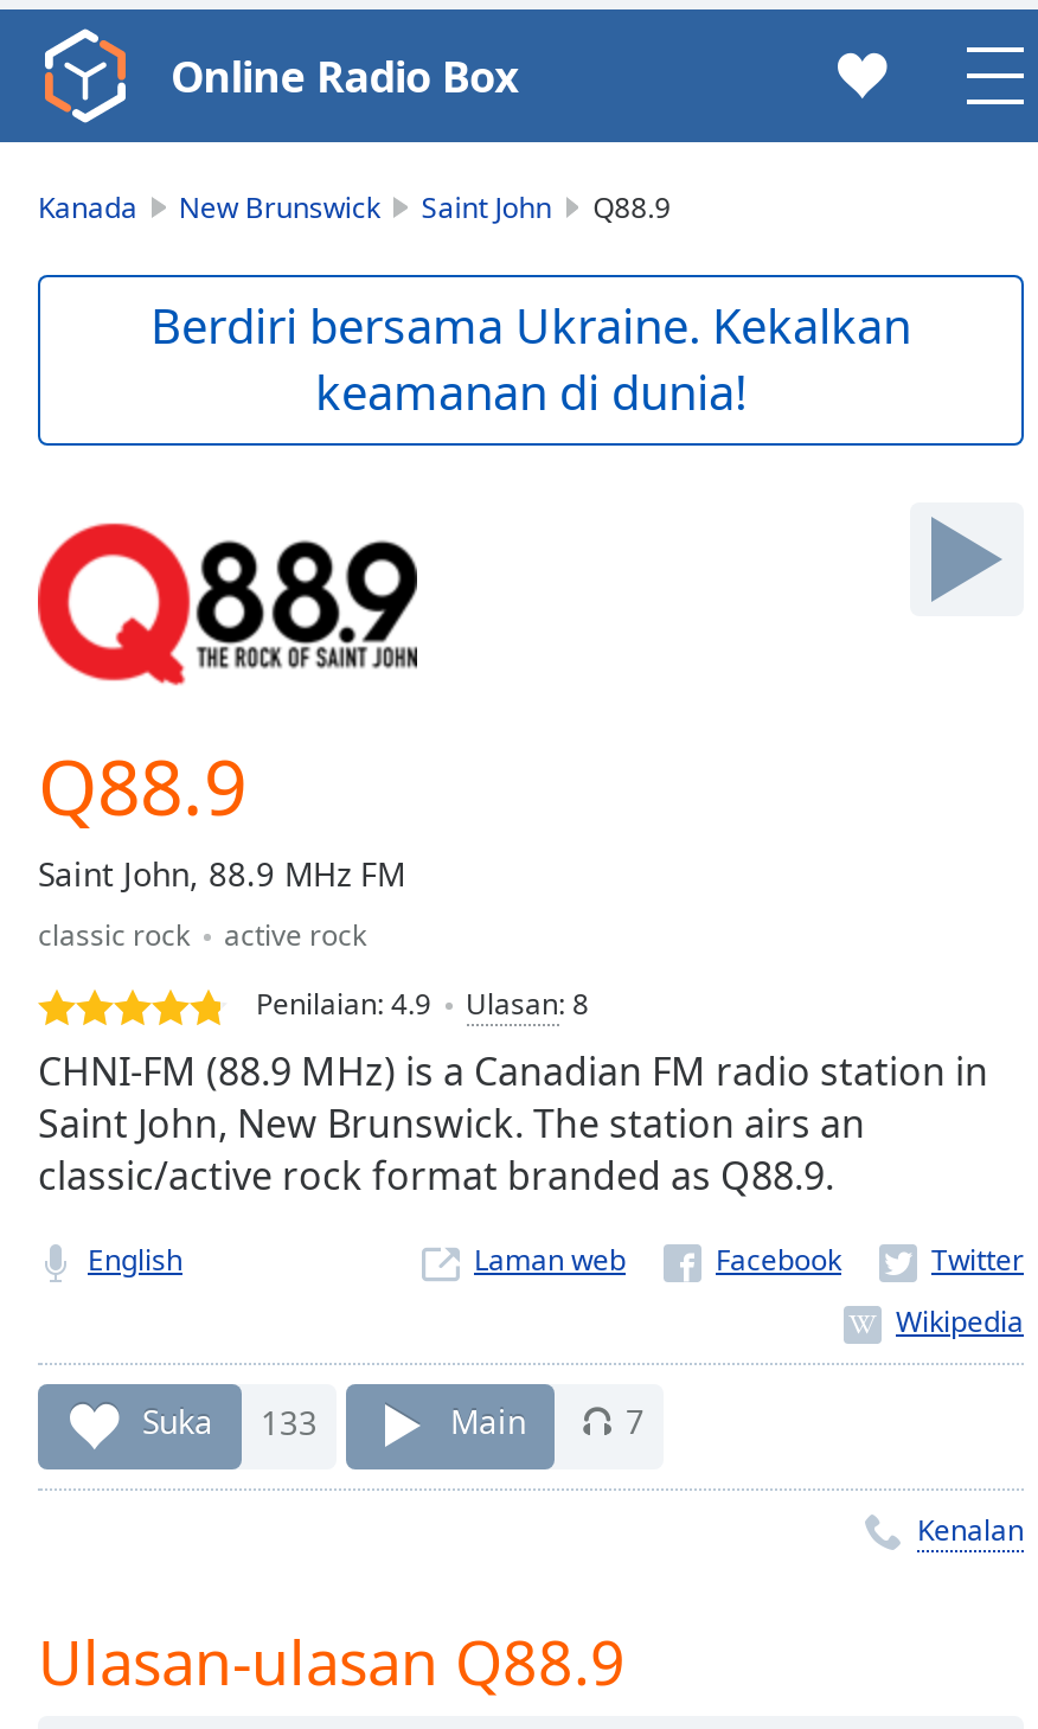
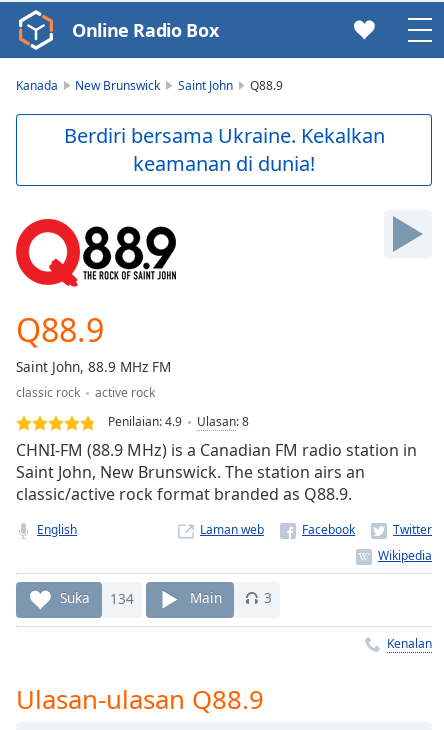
[142,1399,318,1444] Suka 133 -> [60,588,134,607] Suka 134
[626,1399,645,1444] 7 -> [264,588,272,607] 3

